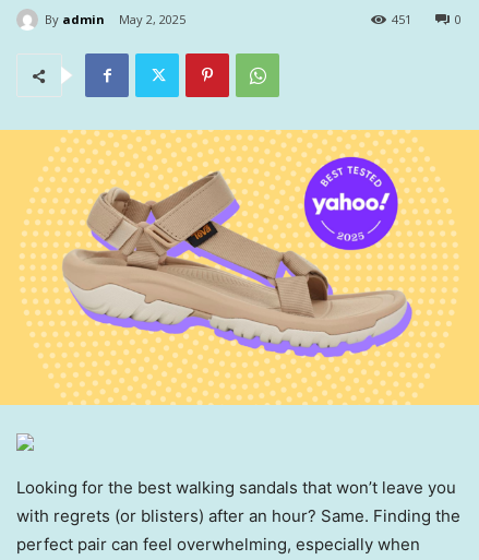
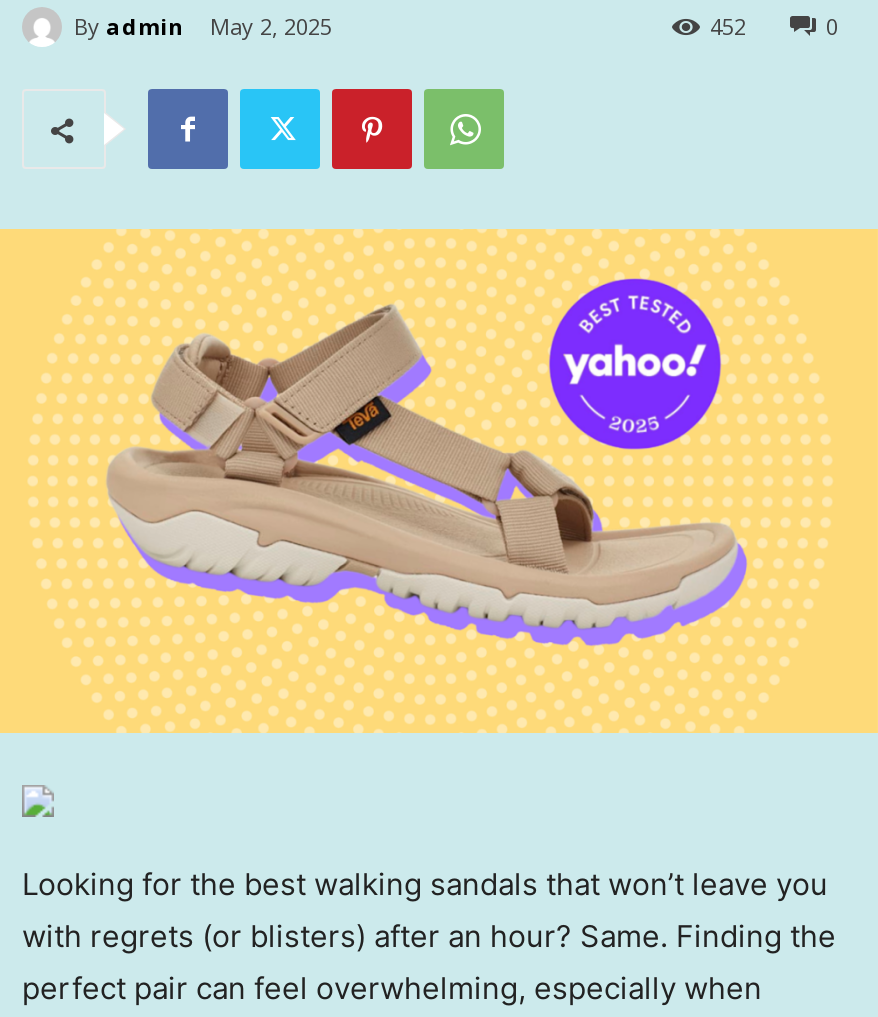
[392,11,411,27] 451 -> [710,12,746,42] 452

